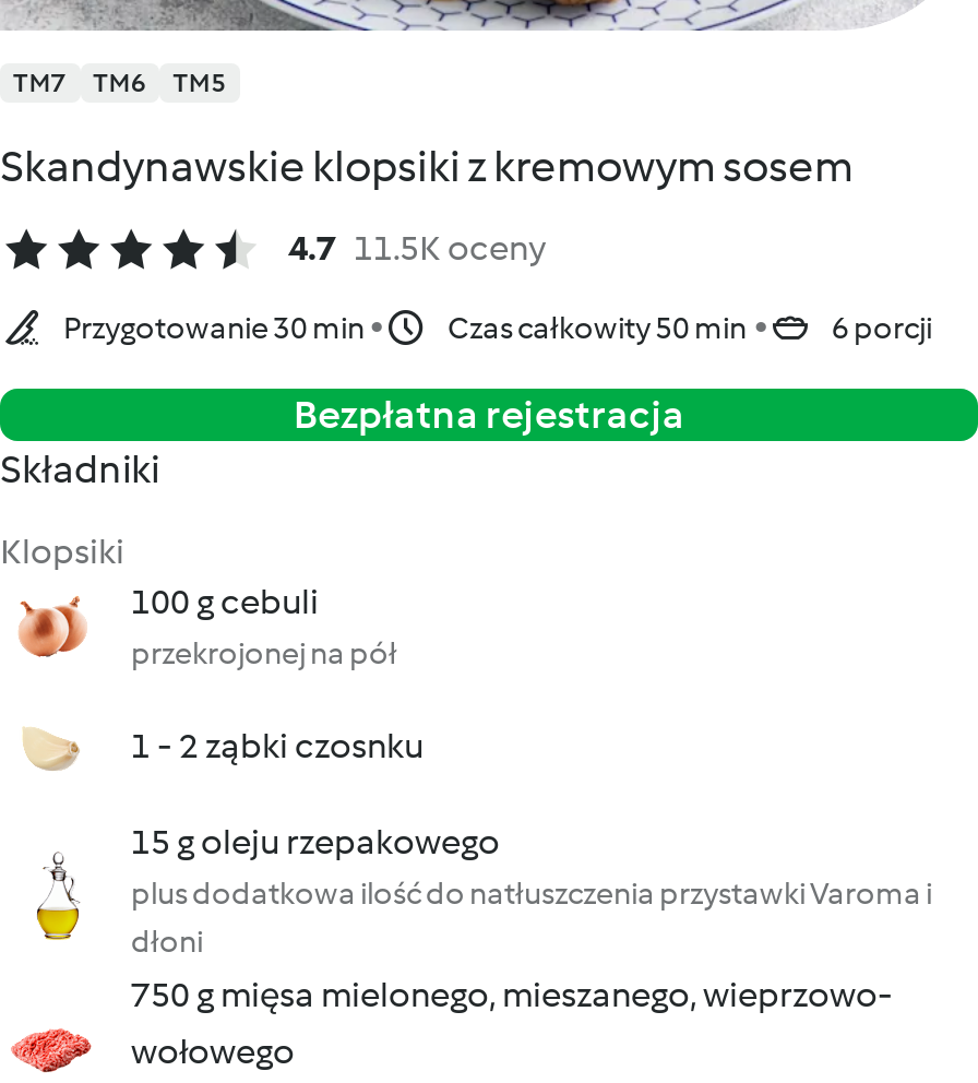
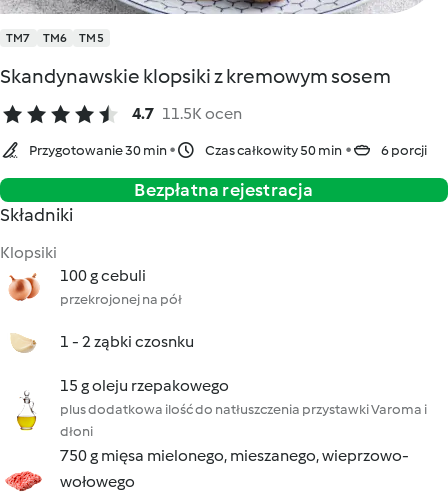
[288,227,546,269] 4.7 11.5K oceny -> [132,104,242,123] 4.7 11.5K ocen

